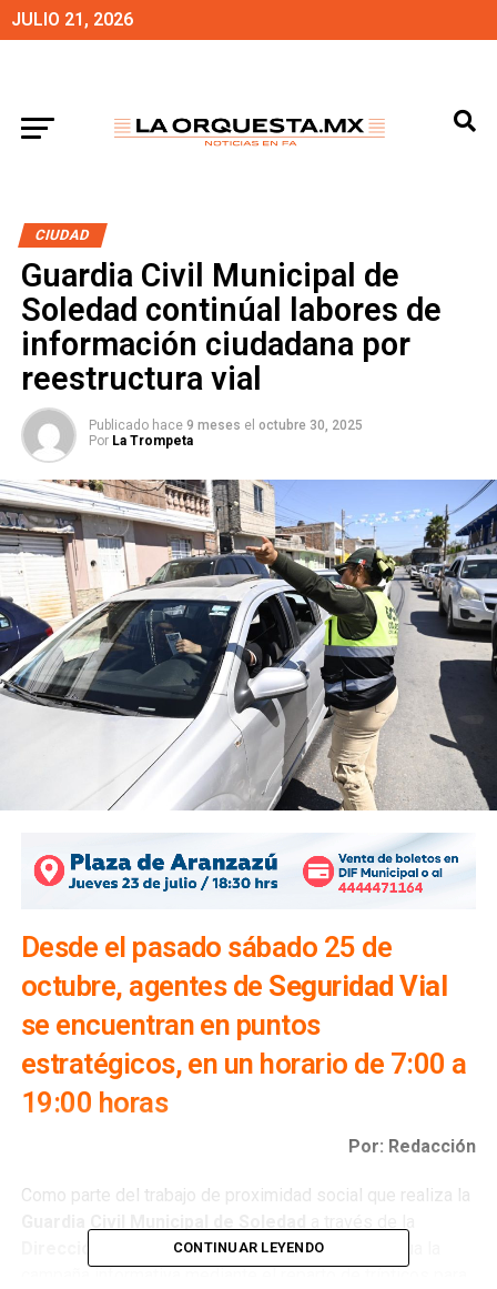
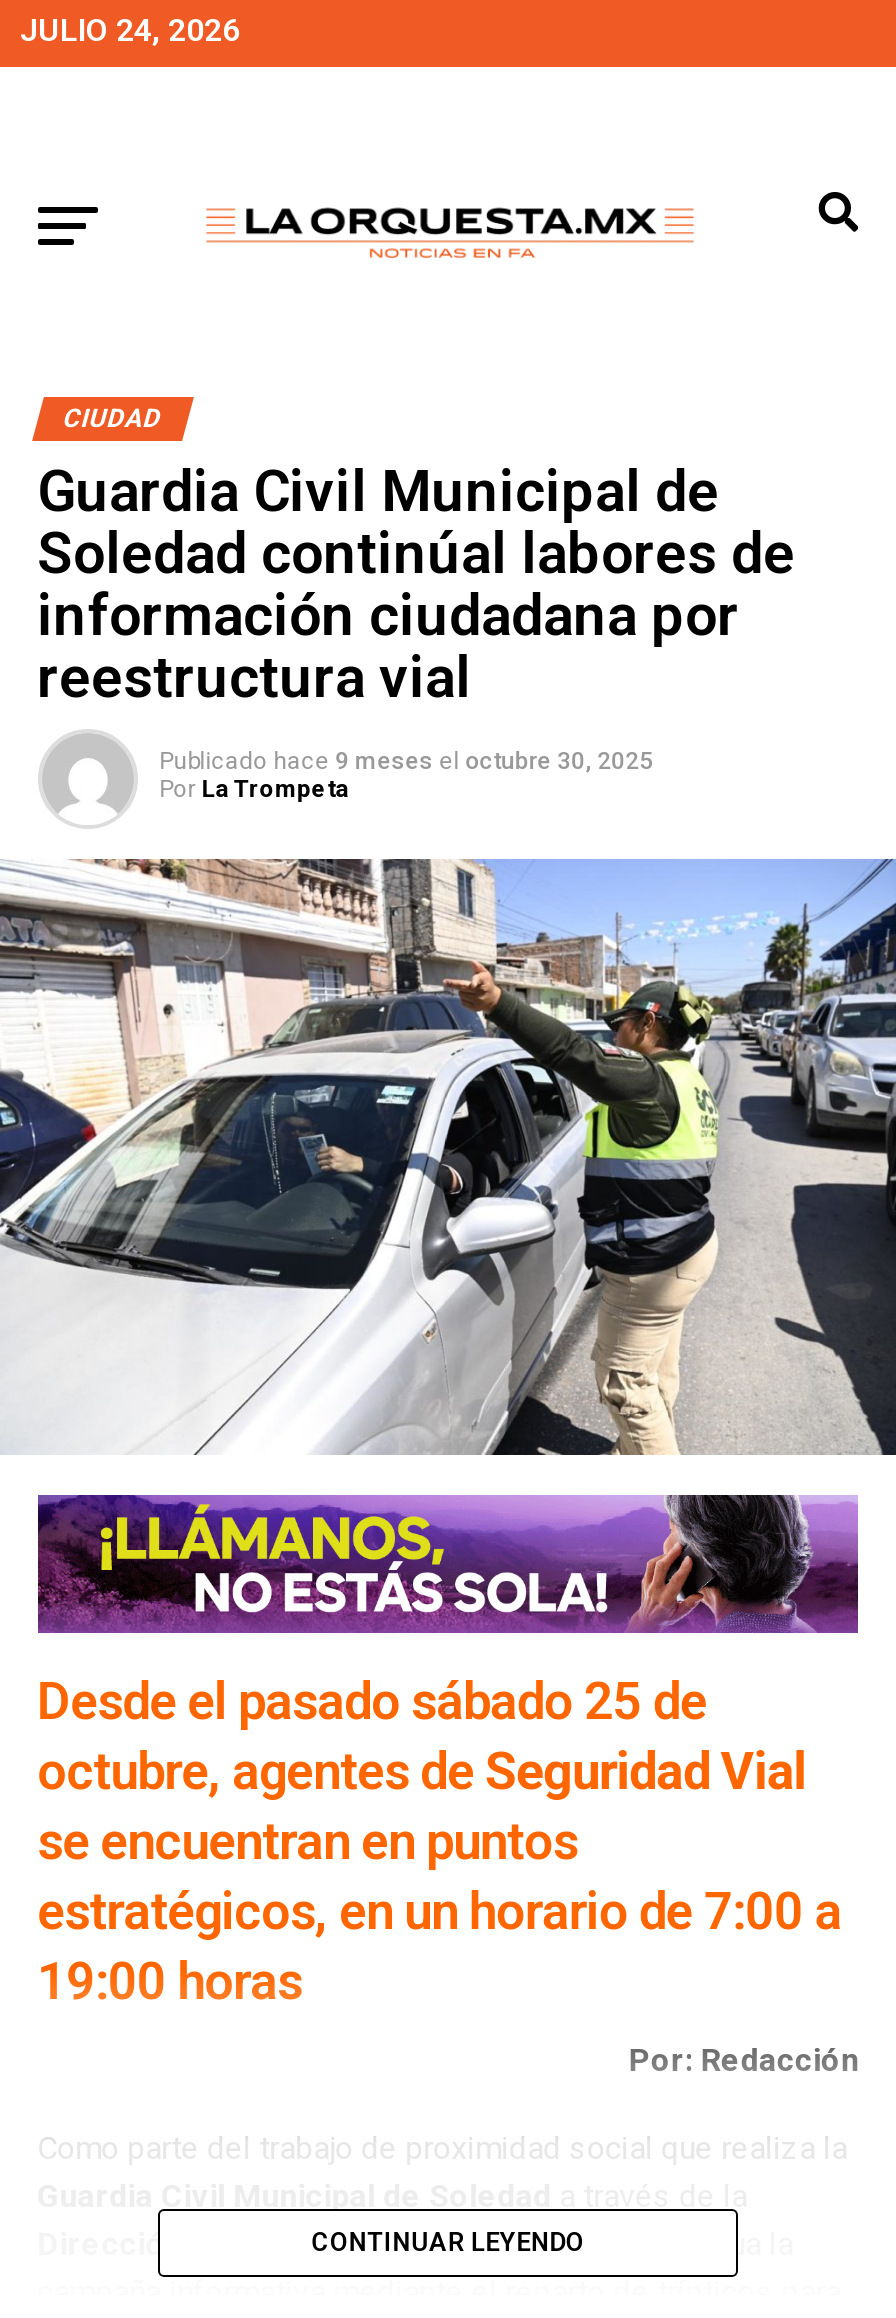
[11,9,133,30] JULIO 21, 2026 -> [20,11,240,49] JULIO 24, 2026
[21,833,476,909] [image] -> [36,1493,860,1635] [image]

